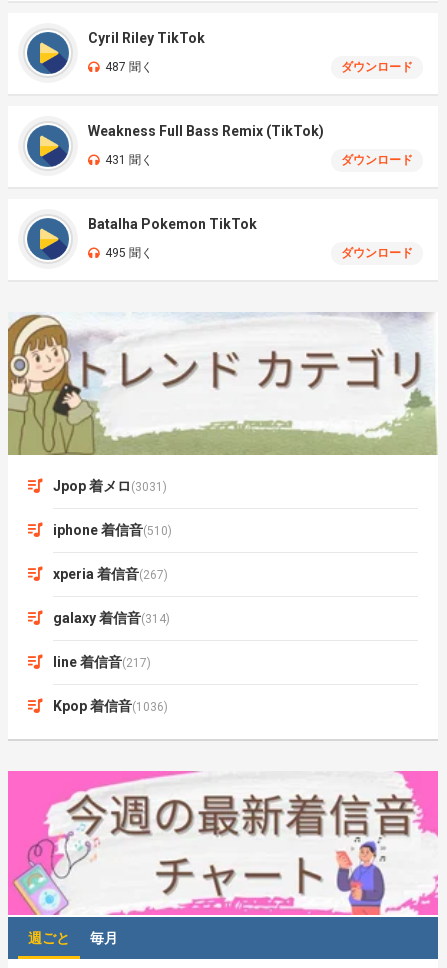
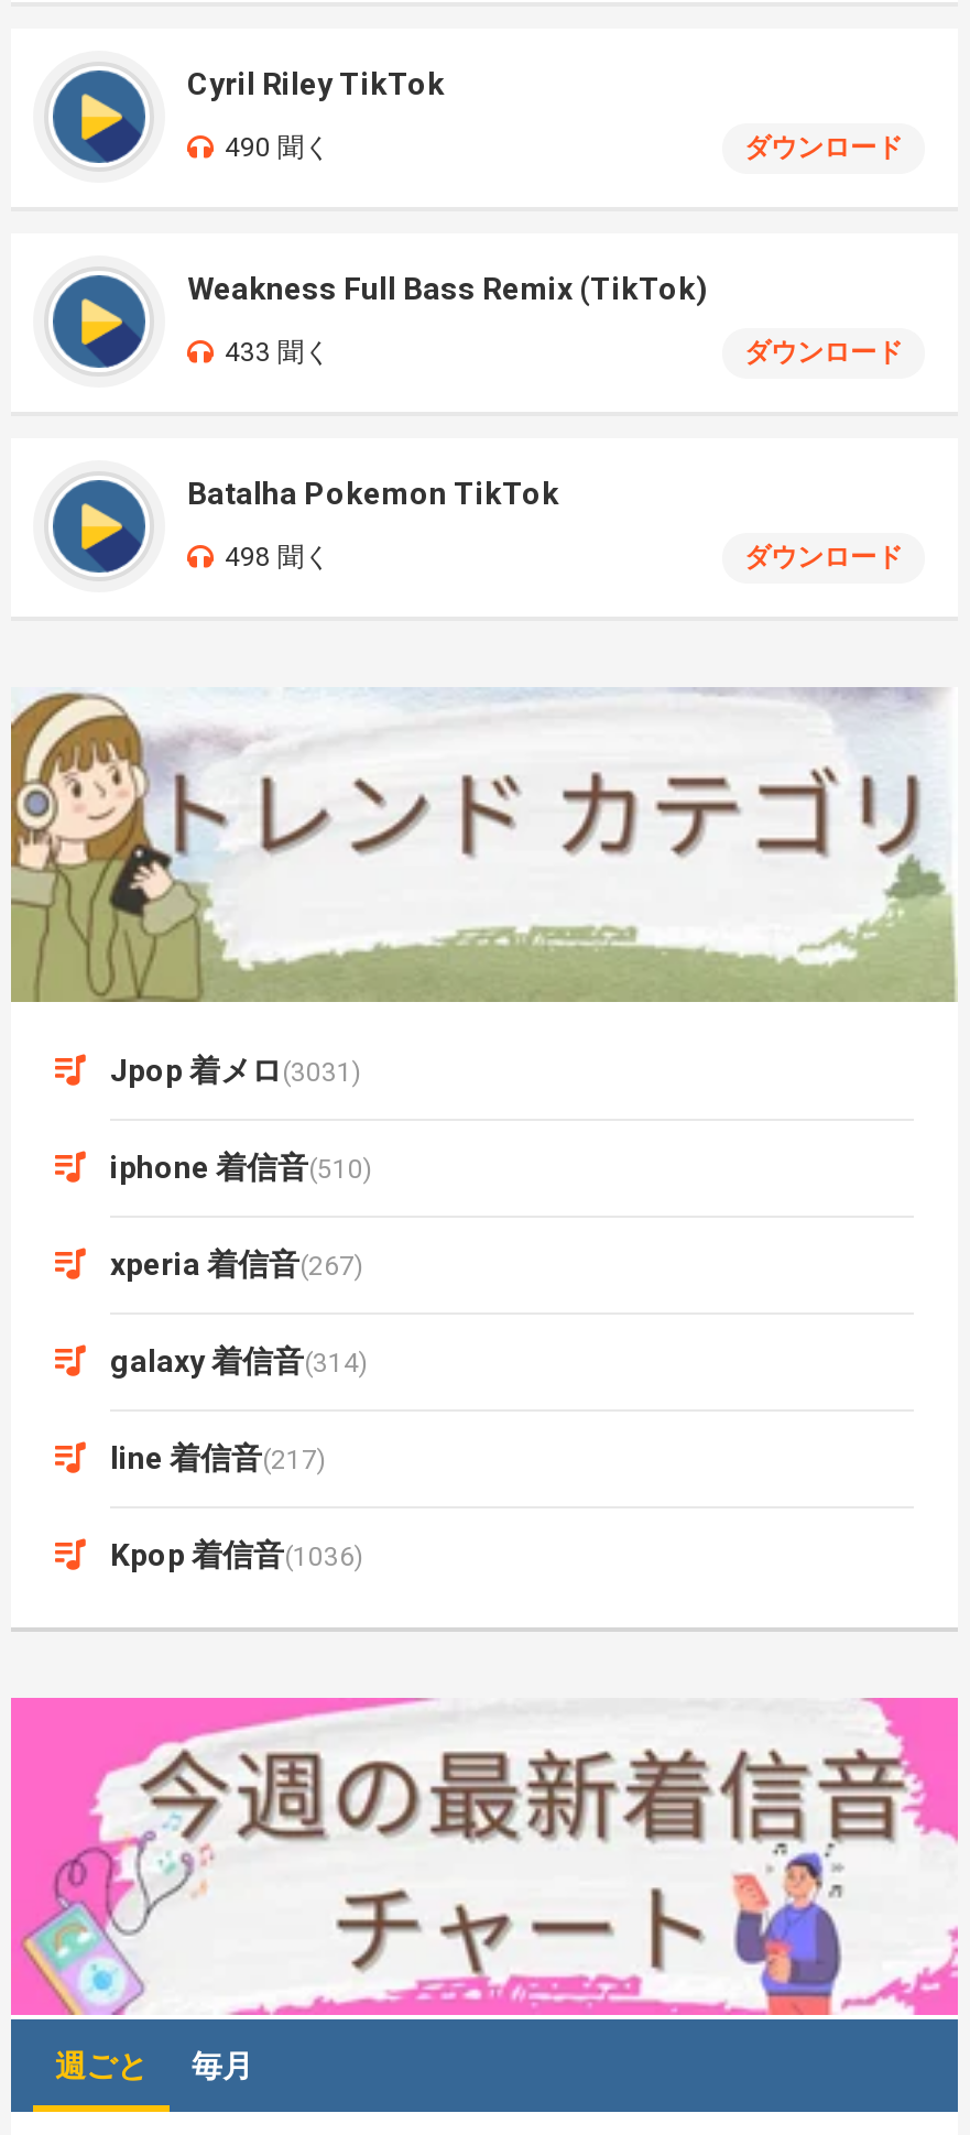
[105,60,153,74] 487 聞く -> [225,132,330,163] 490 聞く
[105,153,153,167] 431 聞く -> [225,337,330,368] 433 聞く
[105,246,153,260] 495 聞く -> [225,542,330,573] 498 聞く

